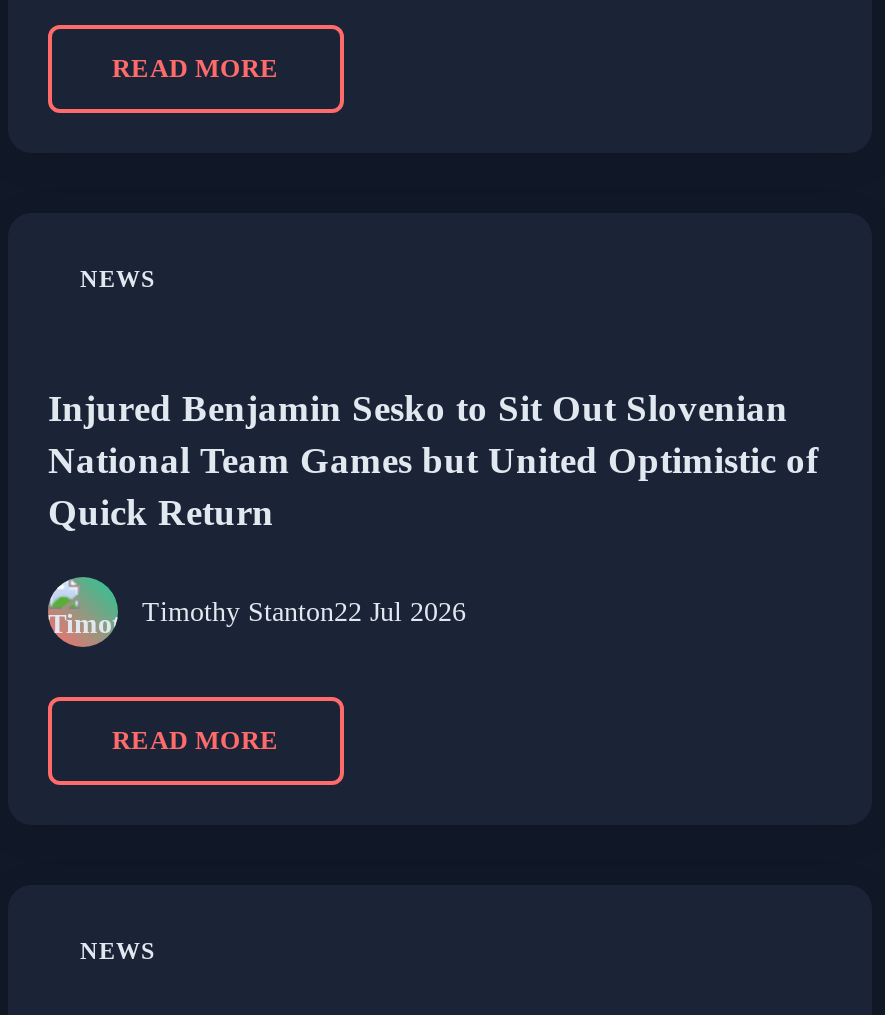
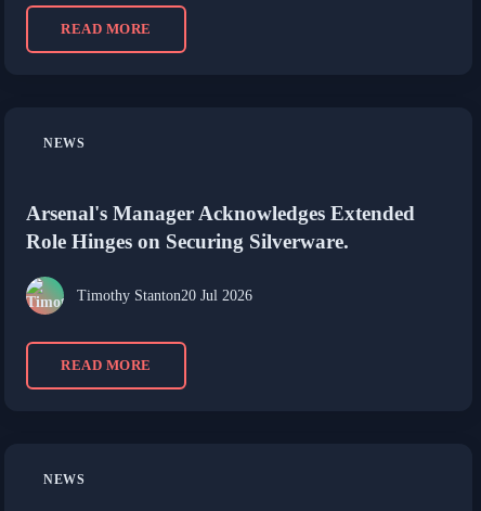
[48,388,818,534] Injured Benjamin Sesko to Sit Out Slovenian | National Team Games but United Optimistic of | Quick Return -> [26,202,415,253] Arsenal's Manager Acknowledges Extended | Role Hinges on Securing Silverware.
[142,596,466,626] Timothy Stanton22 Jul 2026 -> [77,287,252,303] Timothy Stanton20 Jul 2026

